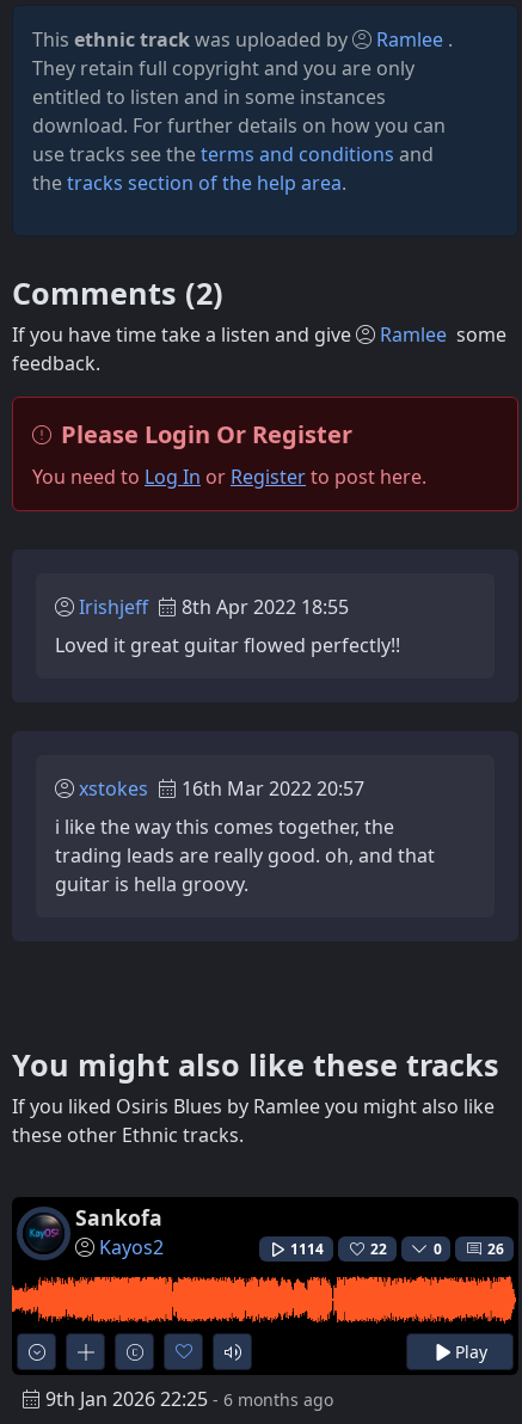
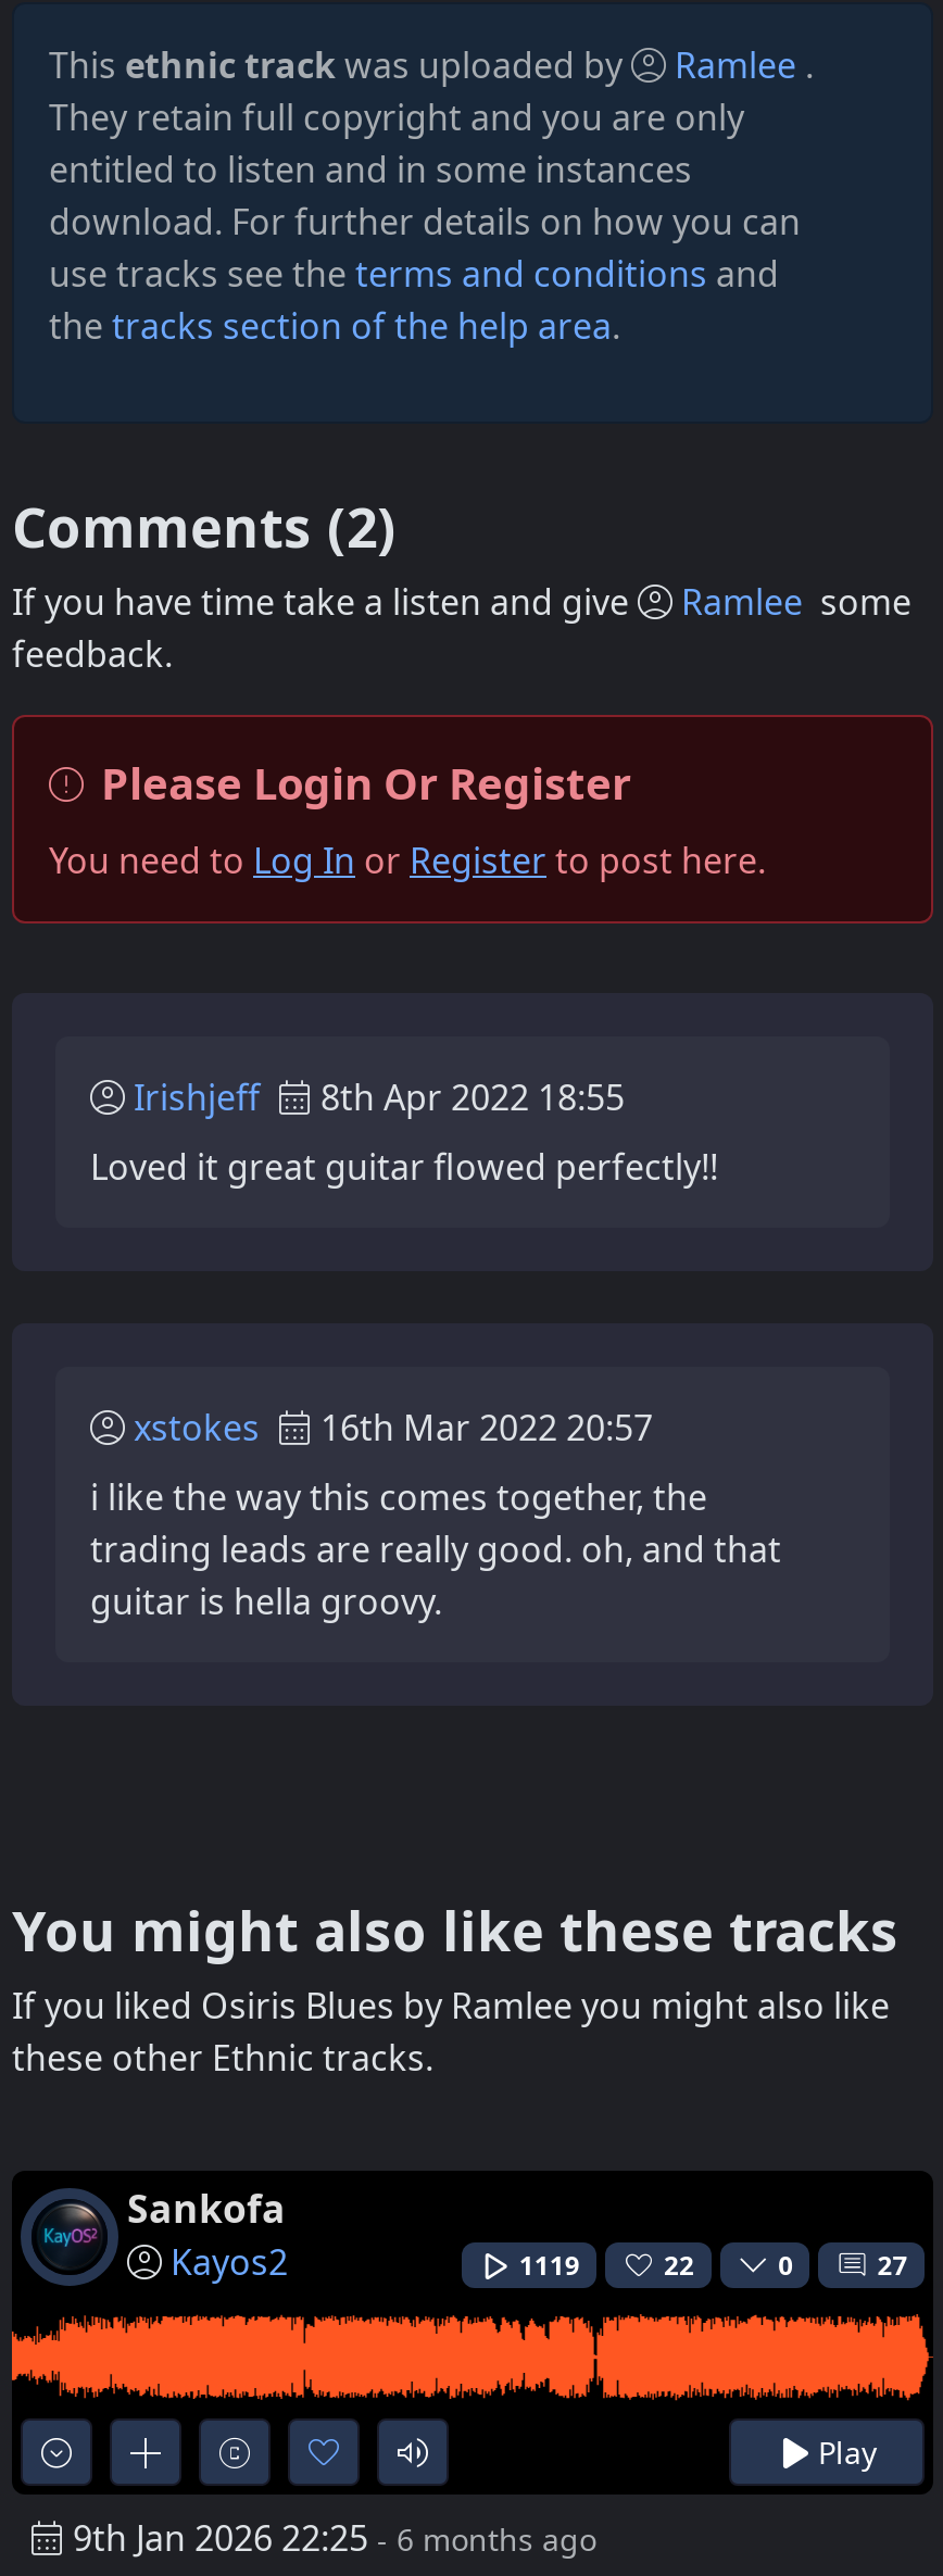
[291,1239,324,1259] 1114 -> [519,2247,580,2284] 1119
[488,1239,504,1259] 26 -> [877,2247,908,2284] 27

